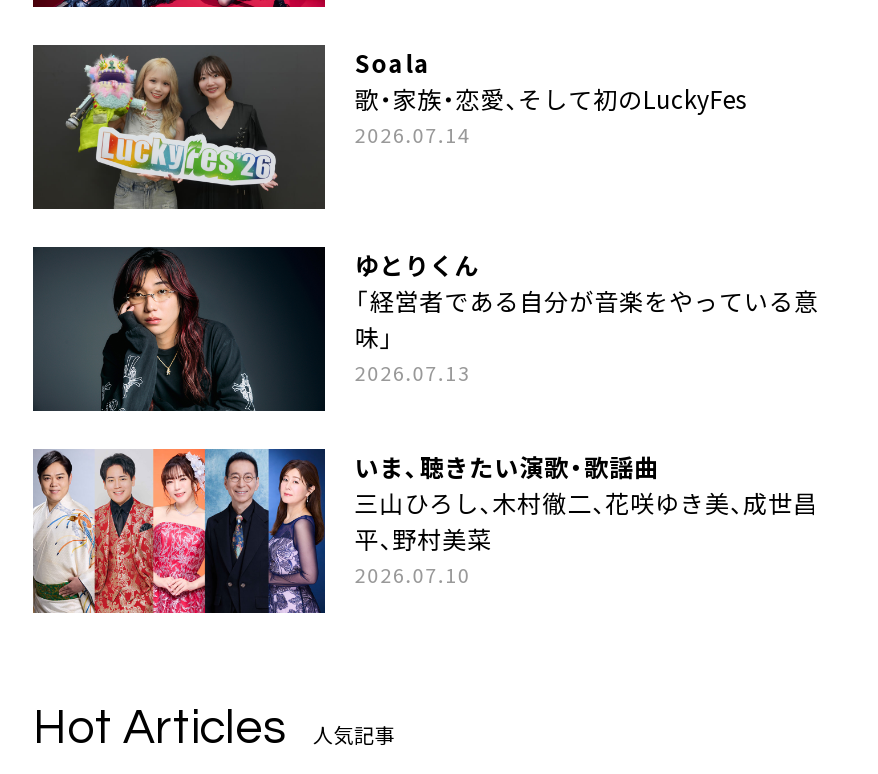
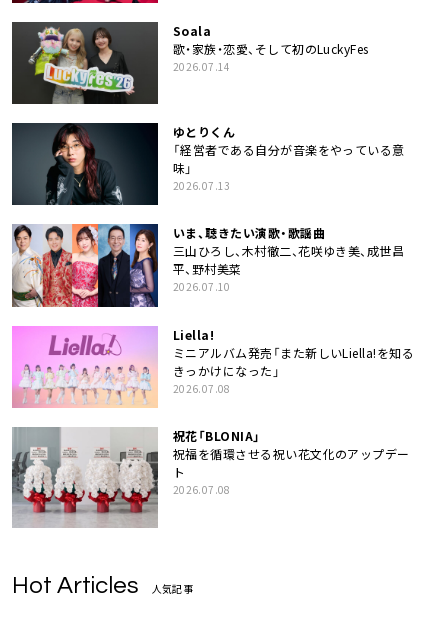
none -> [11,325,414,497] [image] | Liella! | ミニアルバム発売「また新しいLiella!を知る | きっかけになった」 | 2026.07.08 | 祝花「BLONIA」 | 祝福を循環させる祝い花文化のアップデー | ト | 2026.07.08
none -> [11,428,158,528] [image]

